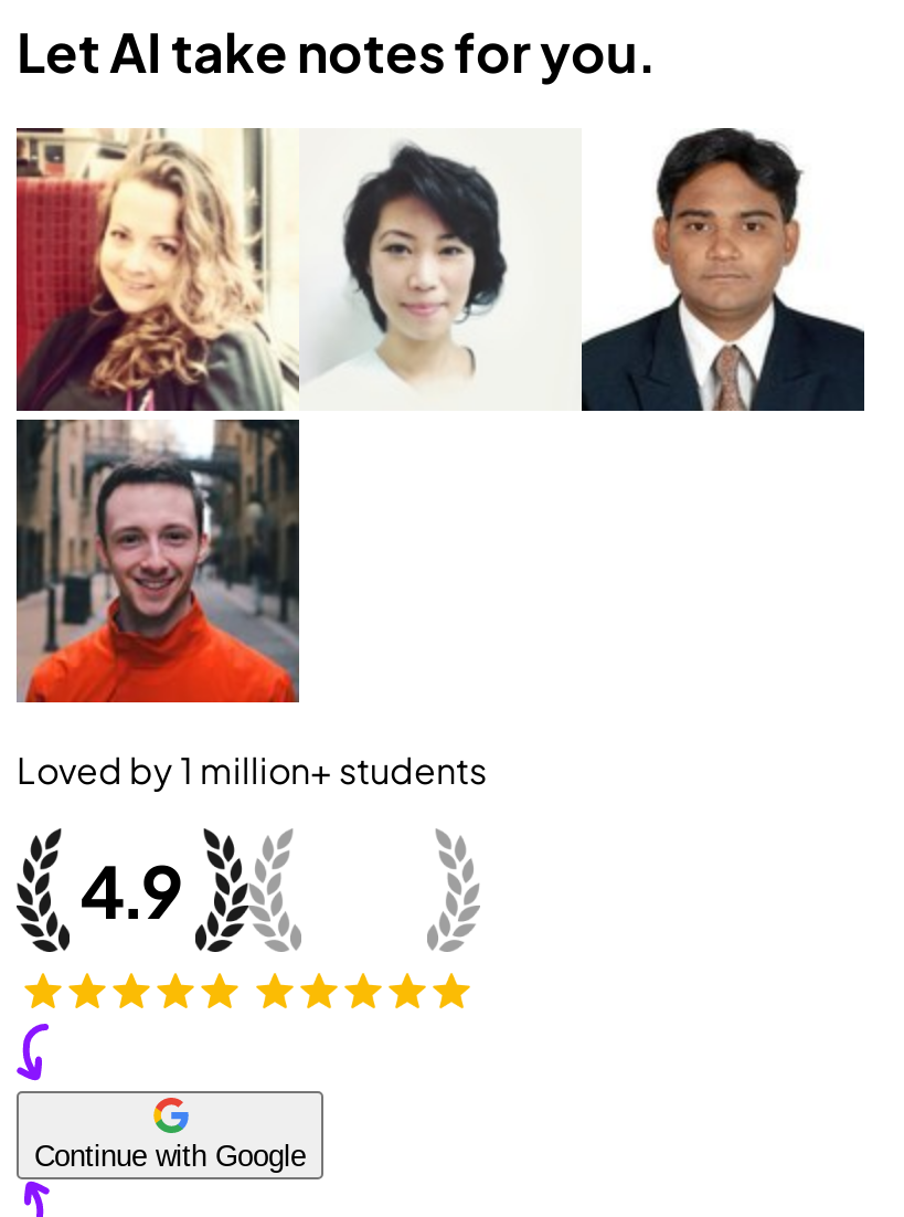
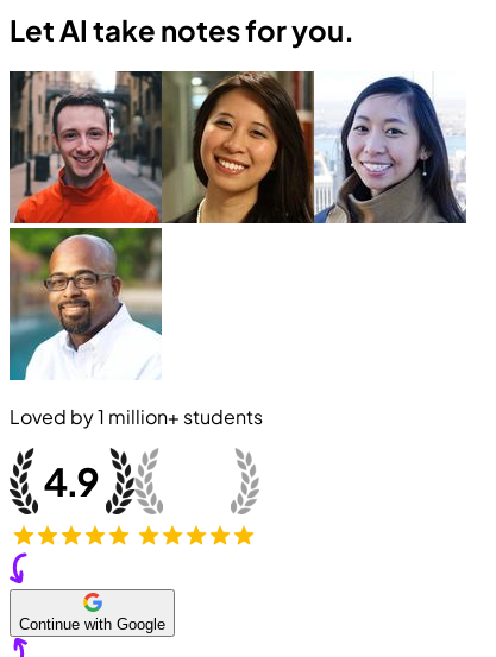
[14,126,866,705] [image] -> [8,70,466,381] [image]

